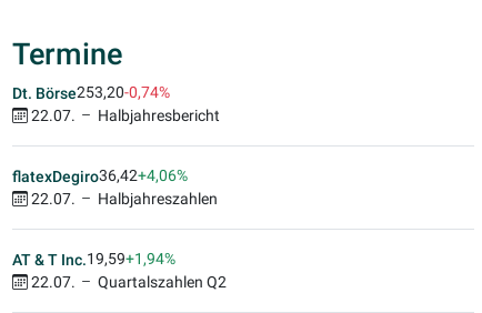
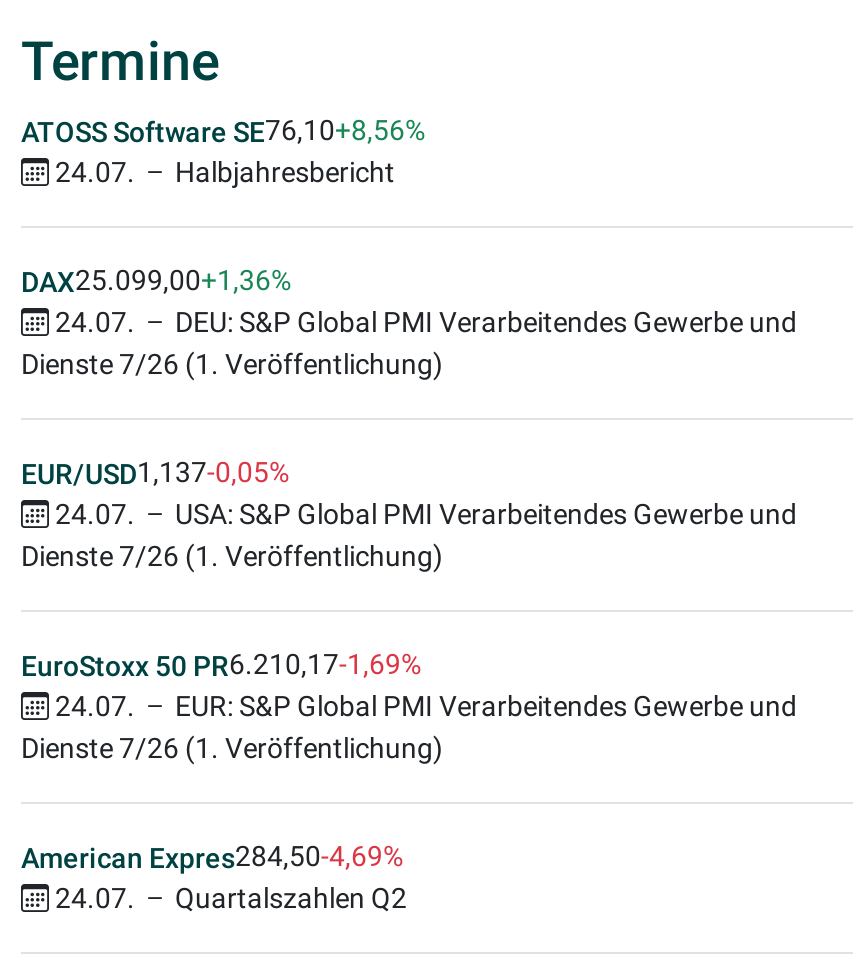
[12,83,170,124] Dt. Börse253,20-0,74% | 22.07. -> [21,114,425,188] ATOSS Software SE76,10+8,56% | 24.07.
[12,166,218,291] flatexDegiro36,42+4,06% | 22.07. | Halbjahreszahlen | AT & T Inc.19,59+1,94% | 22.07. -> [21,264,797,914] DAX25.099,00+1,36% | 24.07. | DEU: S&P Global PMI Verarbeitendes Gewerbe und | Dienste 7/26 (1. Veröffentlichung) | EUR/USD1,137-0,05% | 24.07. | USA: S&P Global PMI Verarbeitendes Gewerbe und | Dienste 7/26 (1. Veröffentlichung) | EuroStoxx 50 PR6.210,17-1,69% | 24.07. | EUR: S&P Global PMI Verarbeitendes Gewerbe und | Dienste 7/26 (1. Veröffentlichung) | American Expres284,50-4,69% | 24.07.

